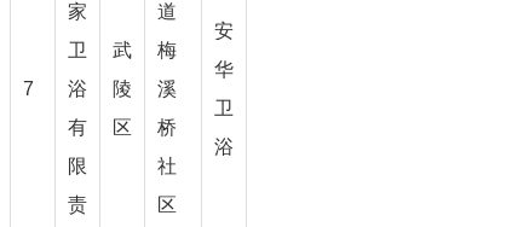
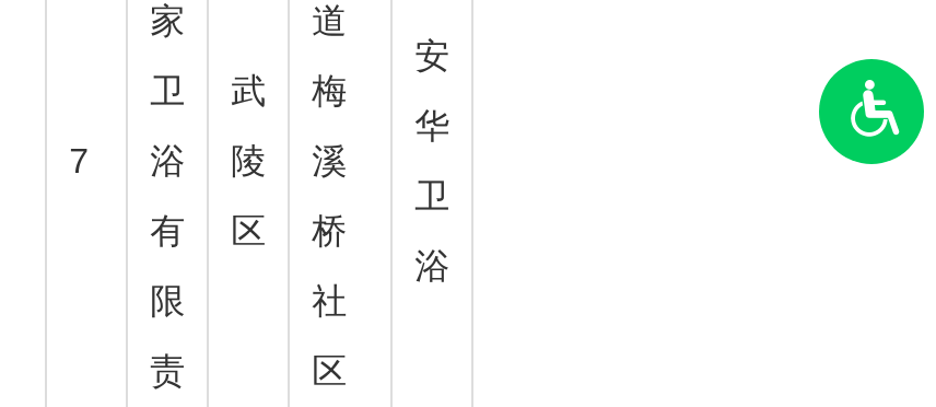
none -> [817,57,926,166] [image]

